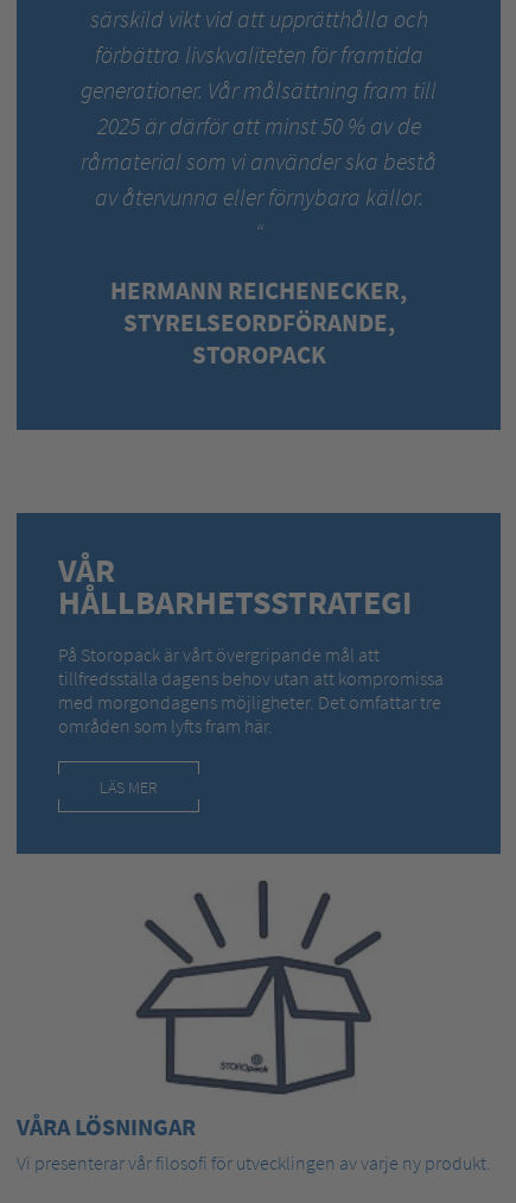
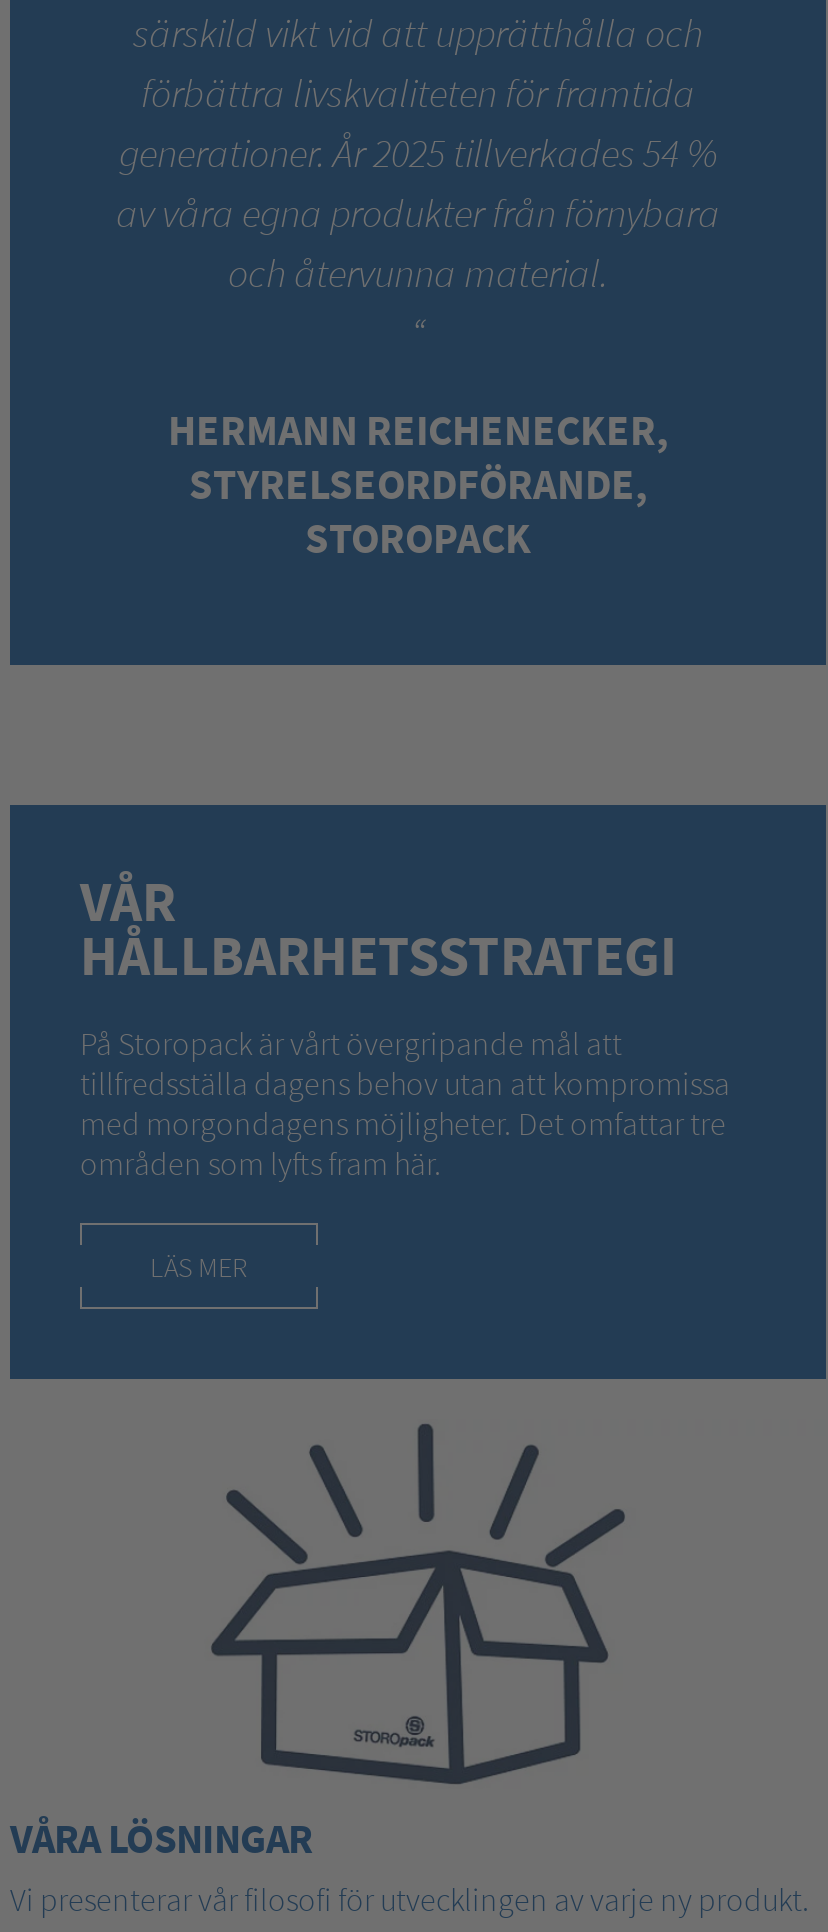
[81,75,437,211] generationer. Vår målsättning fram till | 2025 är därför att minst 50 % av de | råmaterial som vi använder ska bestå | av återvunna eller förnybara källor. -> [116,126,720,296] generationer. År 2025 tillverkades 54 % | av våra egna produkter från förnybara | och återvunna material.

